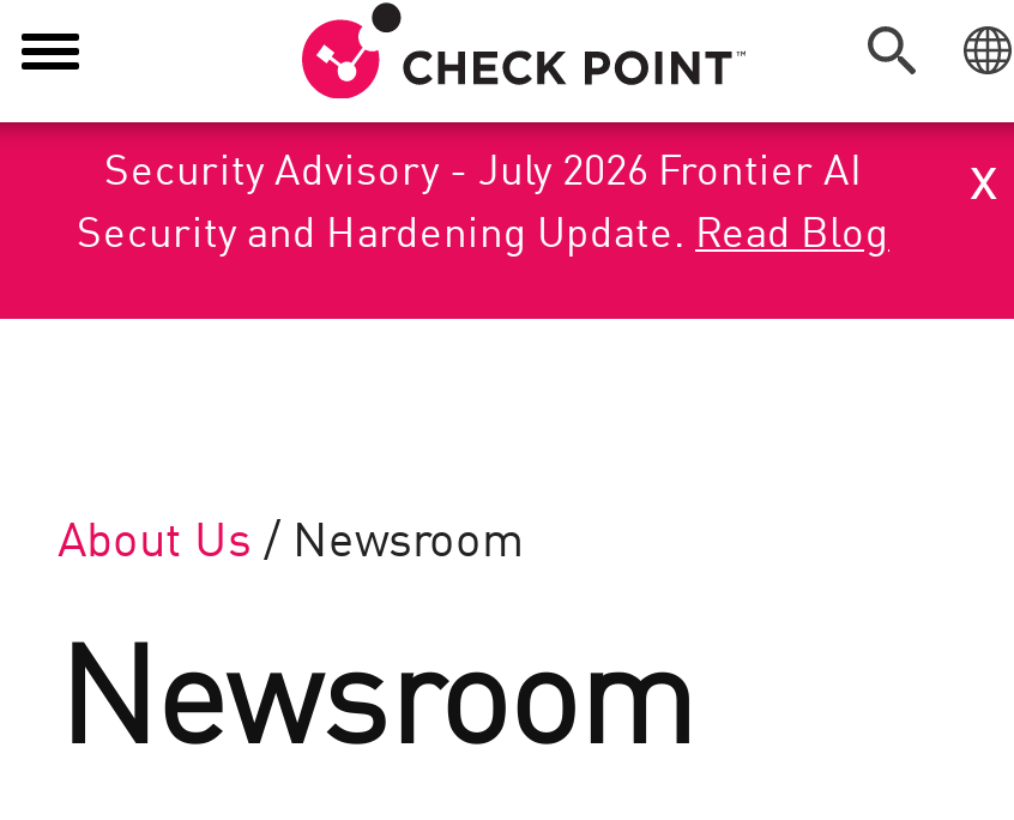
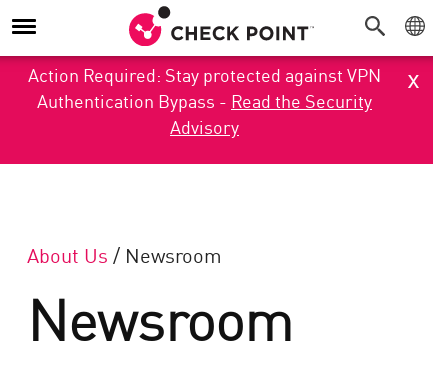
[77,134,889,259] Security Advisory - July 2026 Frontier AI | Security and Hardening Update. Read Blog -> [28,61,381,139] Action Required: Stay protected against VPN | Authentication Bypass - Read the Security | Advisory

